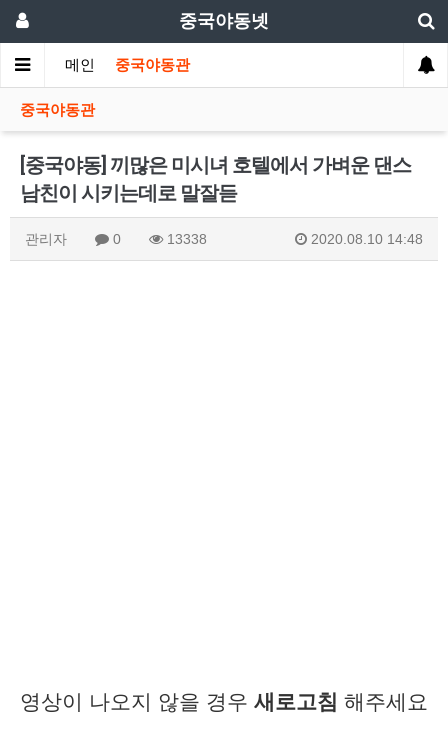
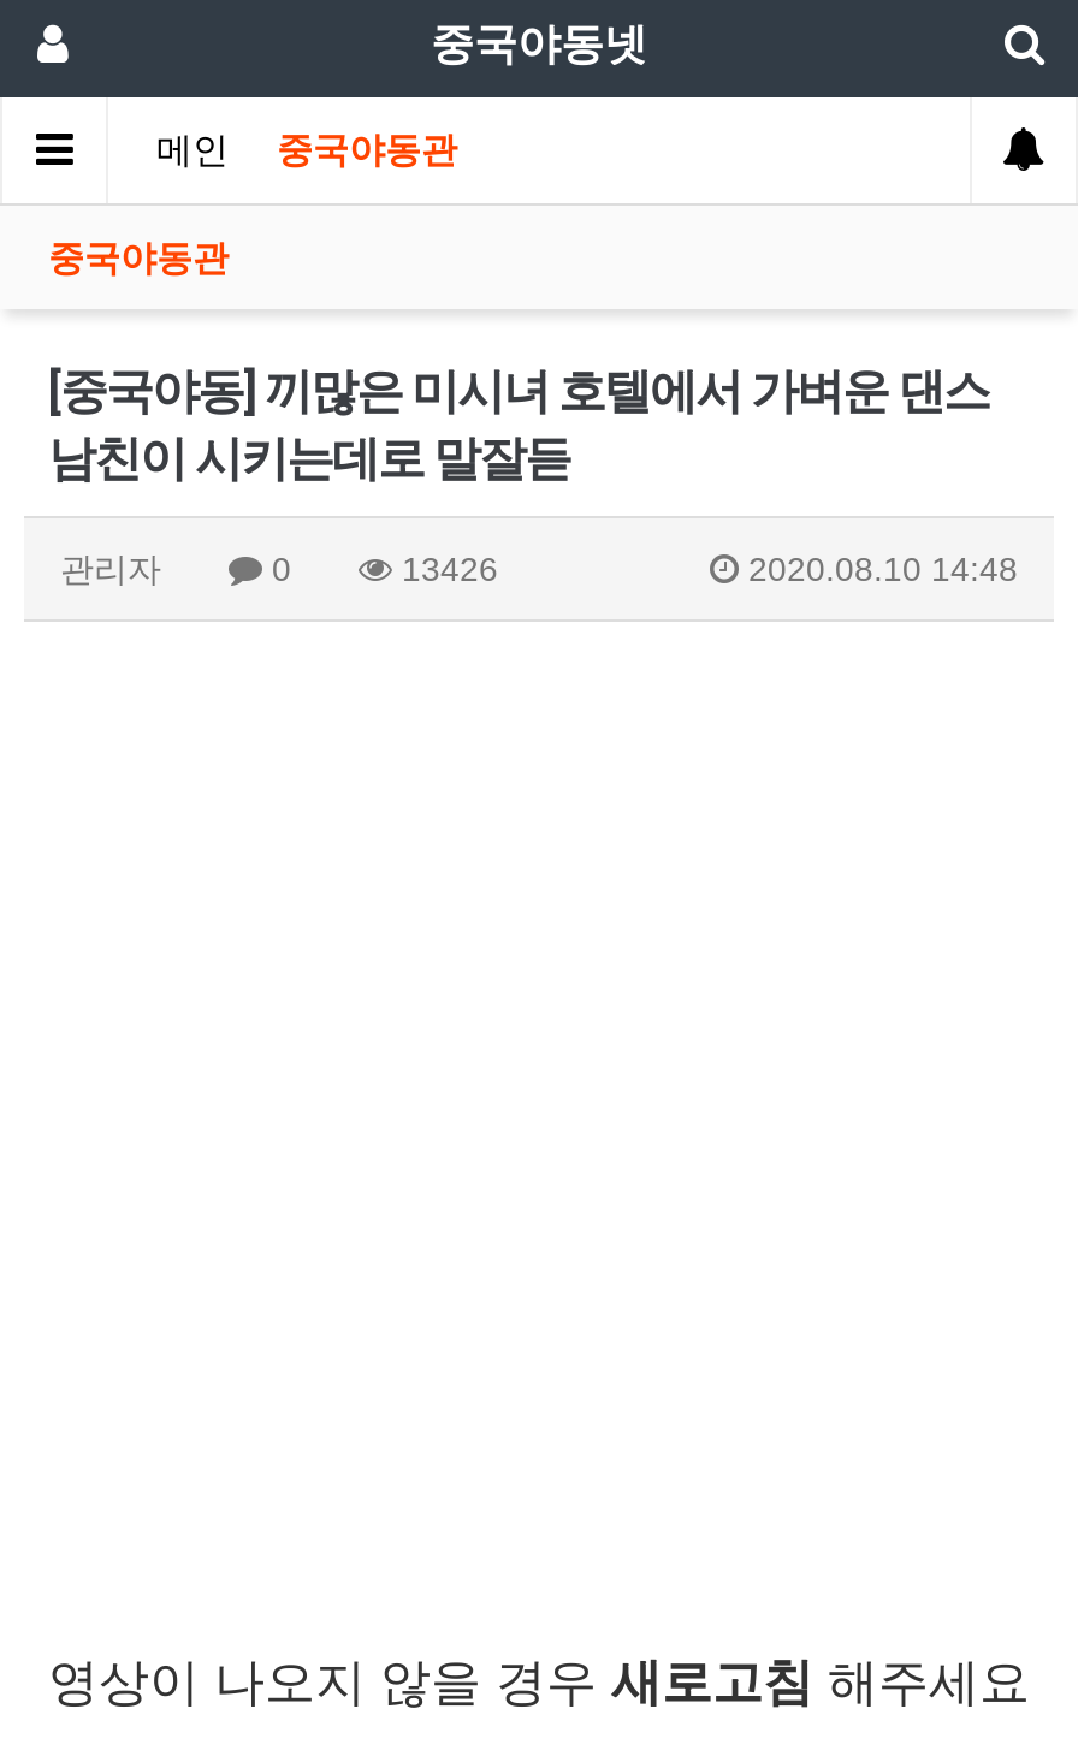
[163,231,207,247] 13338 -> [392,550,498,588] 13426

